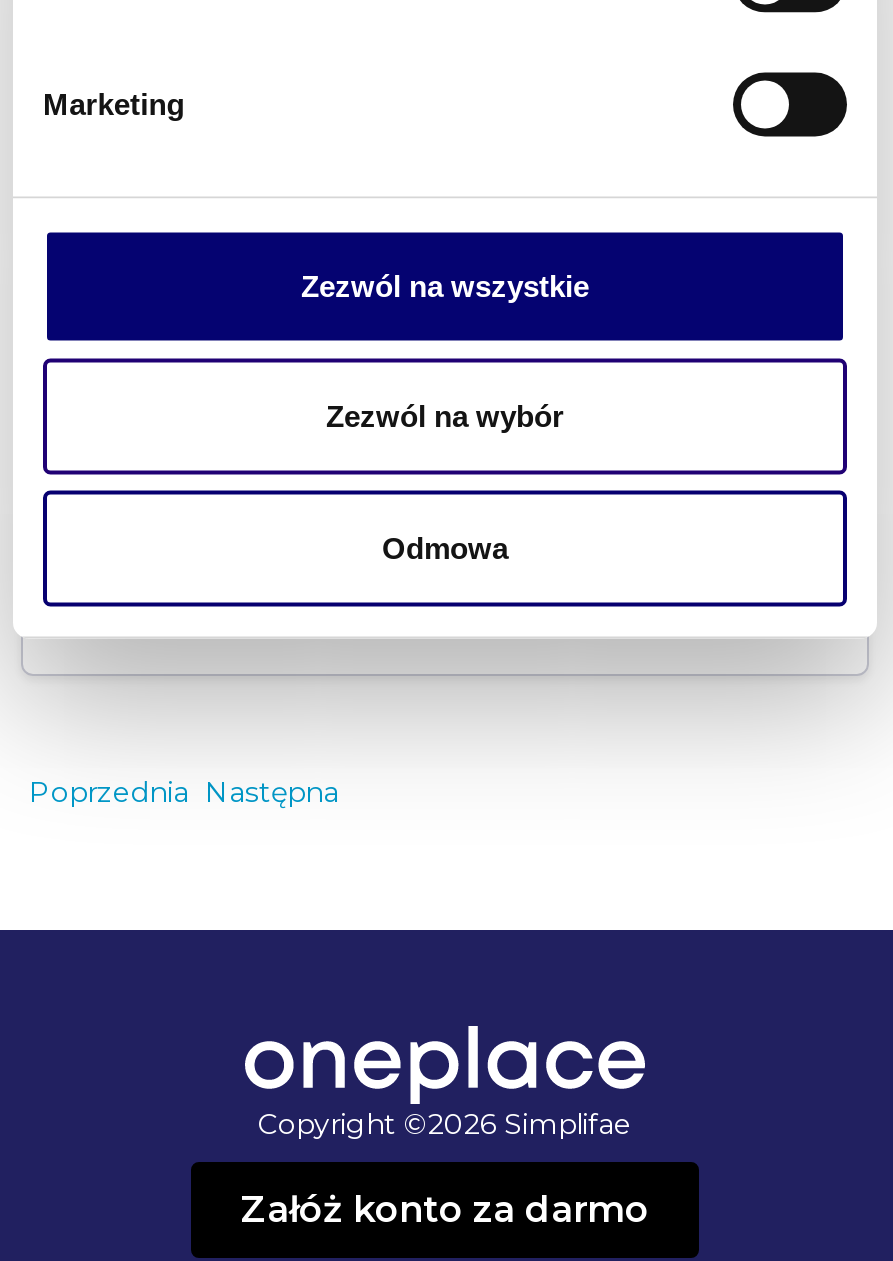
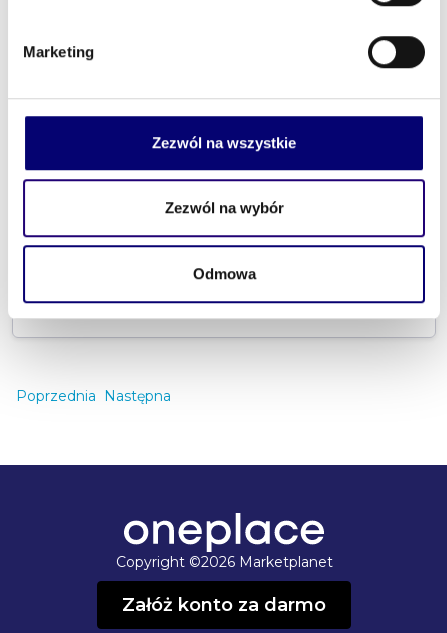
[258,1106,632,1142] Copyright ©2026 Simplifae -> [115,553,332,571] Copyright ©2026 Marketplanet

